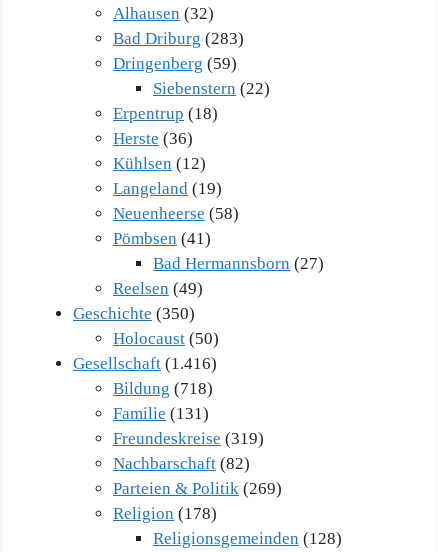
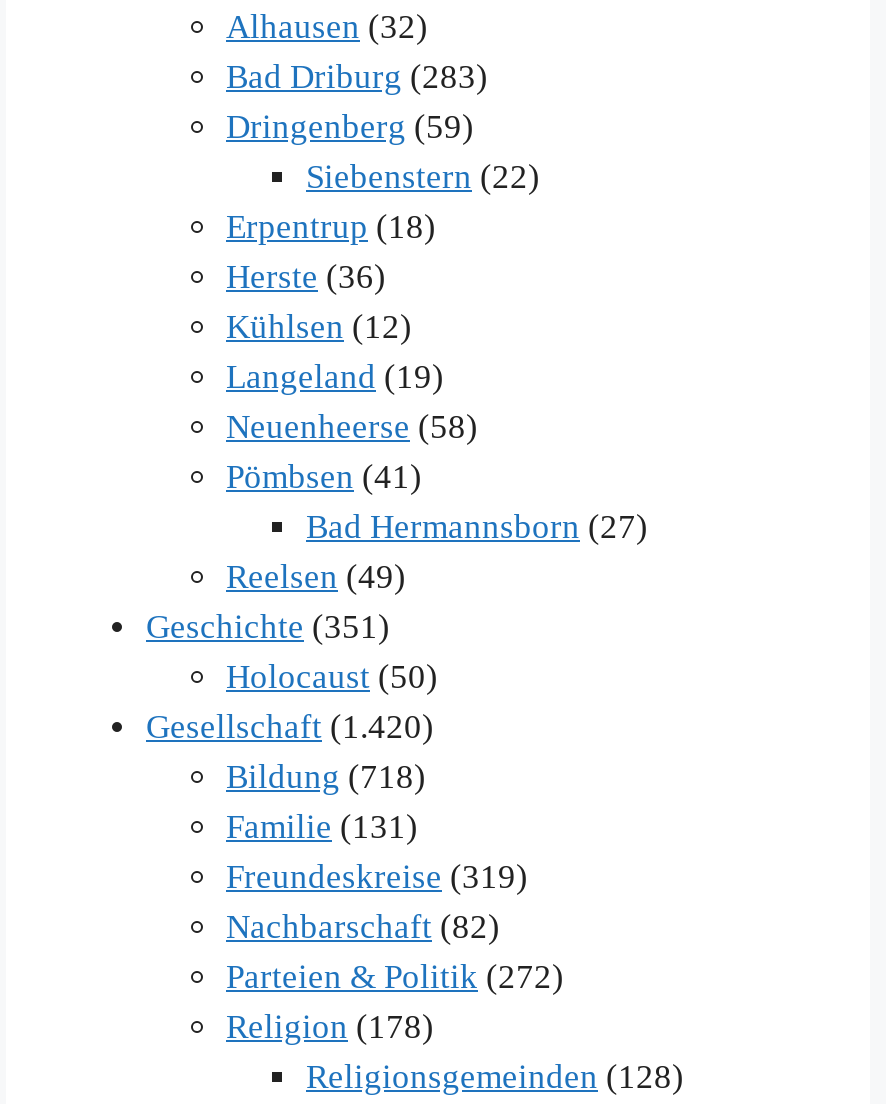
[73,304,195,323] Geschichte (350) -> [146,609,390,647] Geschichte (351)
[73,354,217,373] Gesellschaft (1.416) -> [146,709,434,747] Gesellschaft (1.420)
[113,479,282,498] Parteien & Politik (269) -> [226,959,564,997] Parteien & Politik (272)

